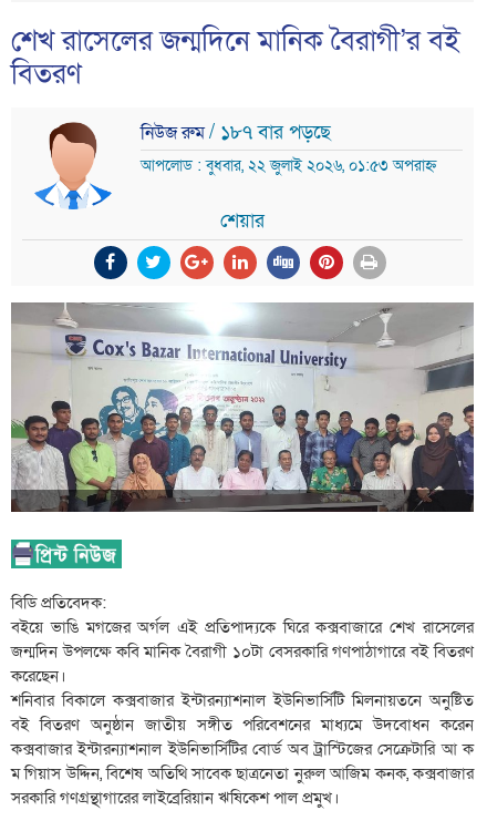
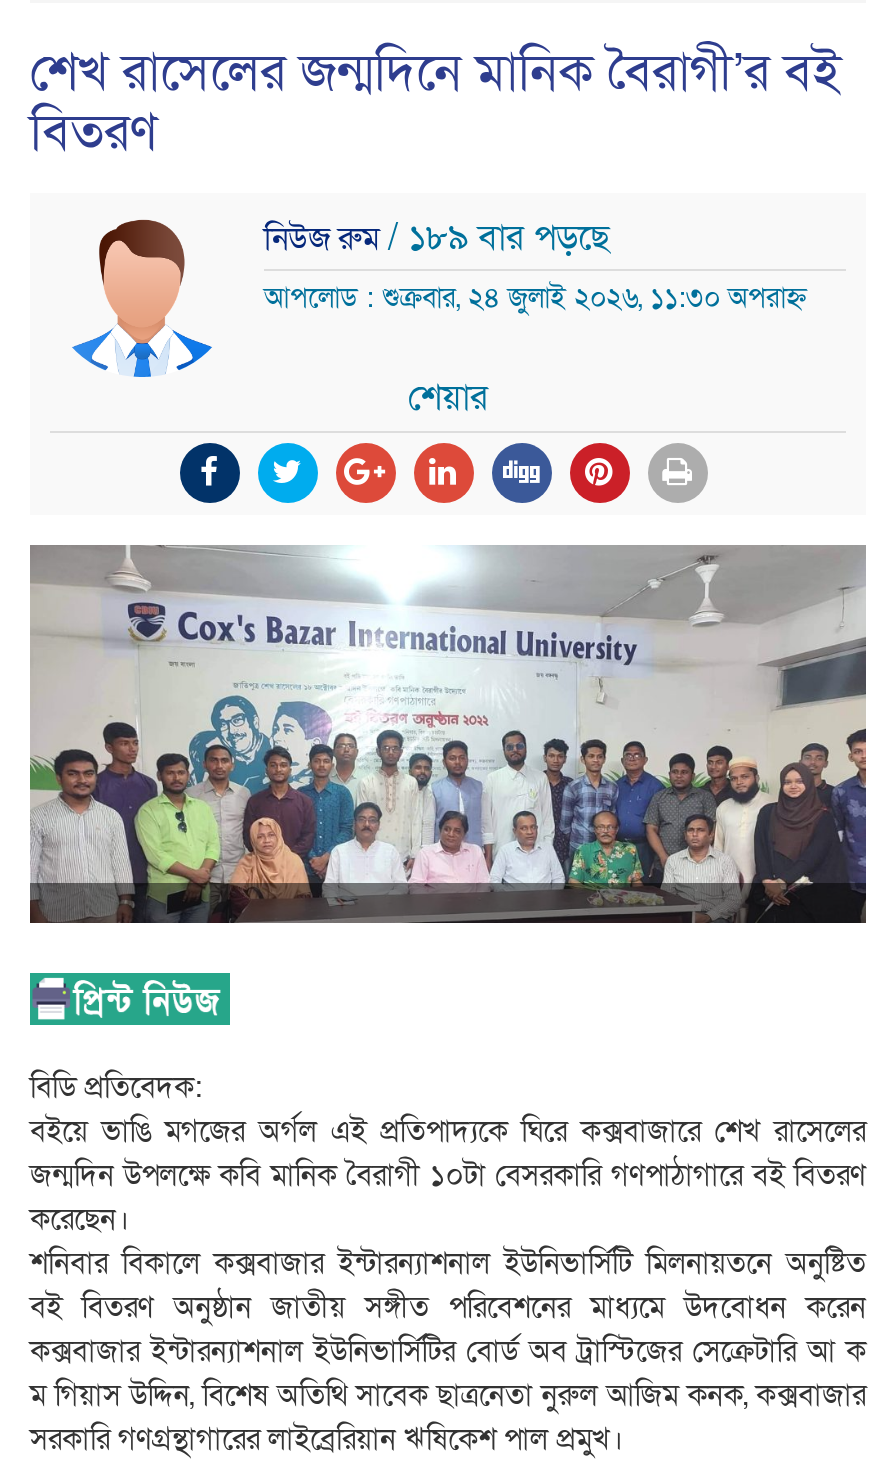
[141,120,331,145] নিউজ রুম / ১৮৭ বার পড়ছে -> [264,215,610,261] নিউজ রুম / ১৮৯ বার পড়ছে
[141,155,436,176] আপলোড : বুধবার, ২২ জুলাই ২০২৬, ০১:৫৩ অপরাহ্ন -> [264,279,806,317] আপলোড : শুক্রবার, ২৪ জুলাই ২০২৬, ১১:৩০ অপরাহ্ন

